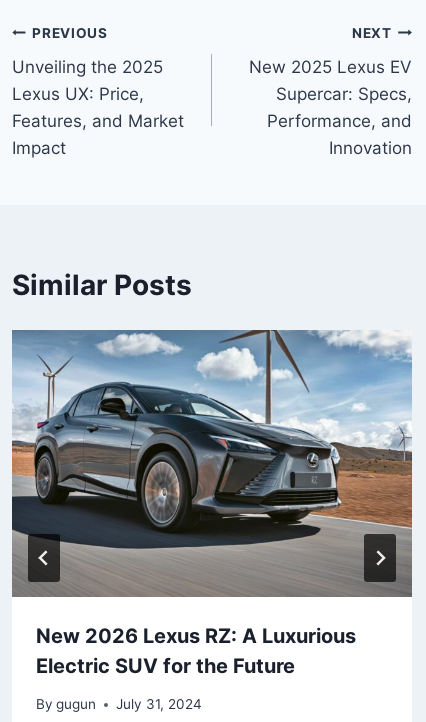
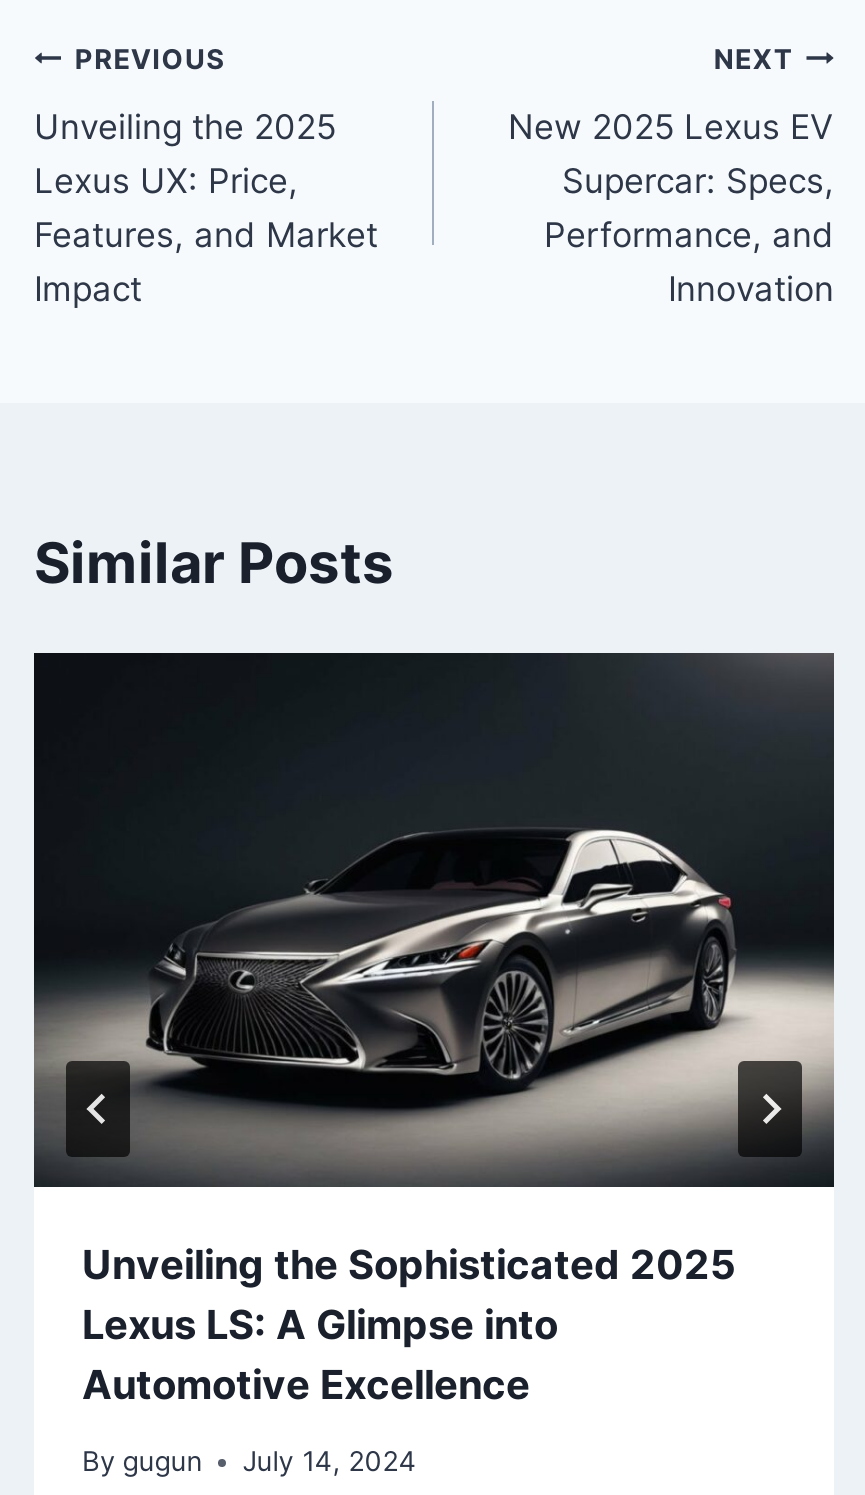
[11,329,412,678] [image] | New 2026 Lexus RZ: A Luxurious | Electric SUV for the Future -> [32,651,836,1409] [image] | Unveiling the Sophisticated 2025 | Lexus LS: A Glimpse into | Automotive Excellence
[36,696,202,712] By gugun July 31, 2024 -> [82,1446,416,1478] By gugun July 14, 2024

